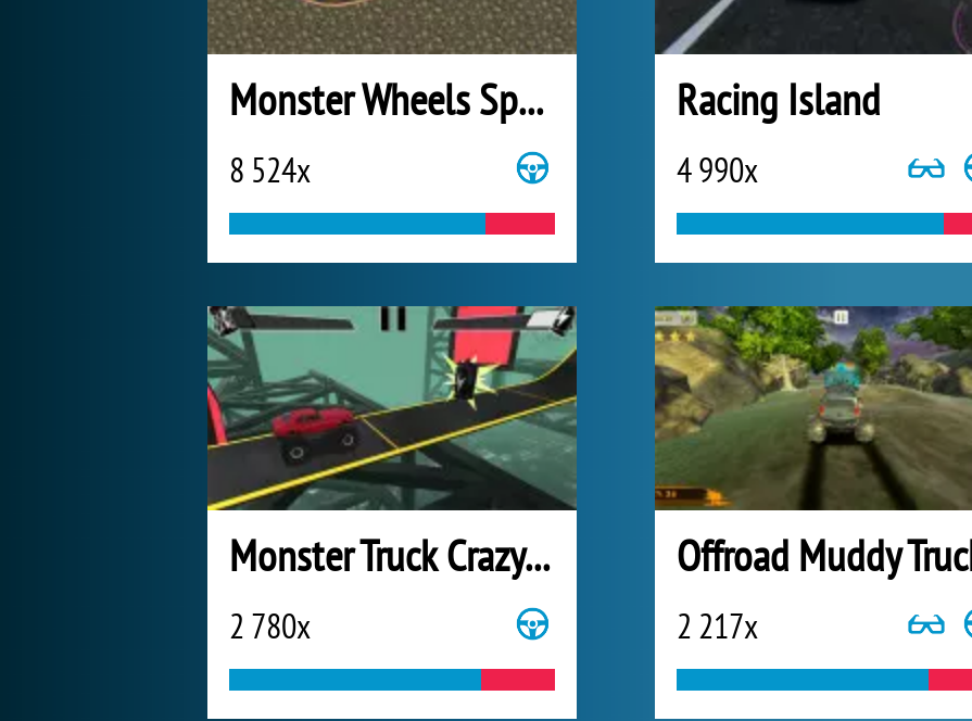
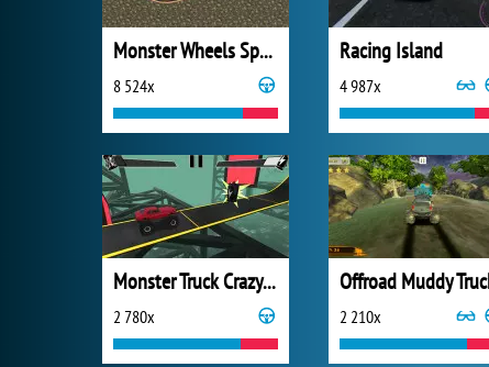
[677,148,759,191] 4 990x -> [340,75,381,97] 4 987x
[677,604,759,647] 2 217x -> [340,305,381,327] 2 210x

